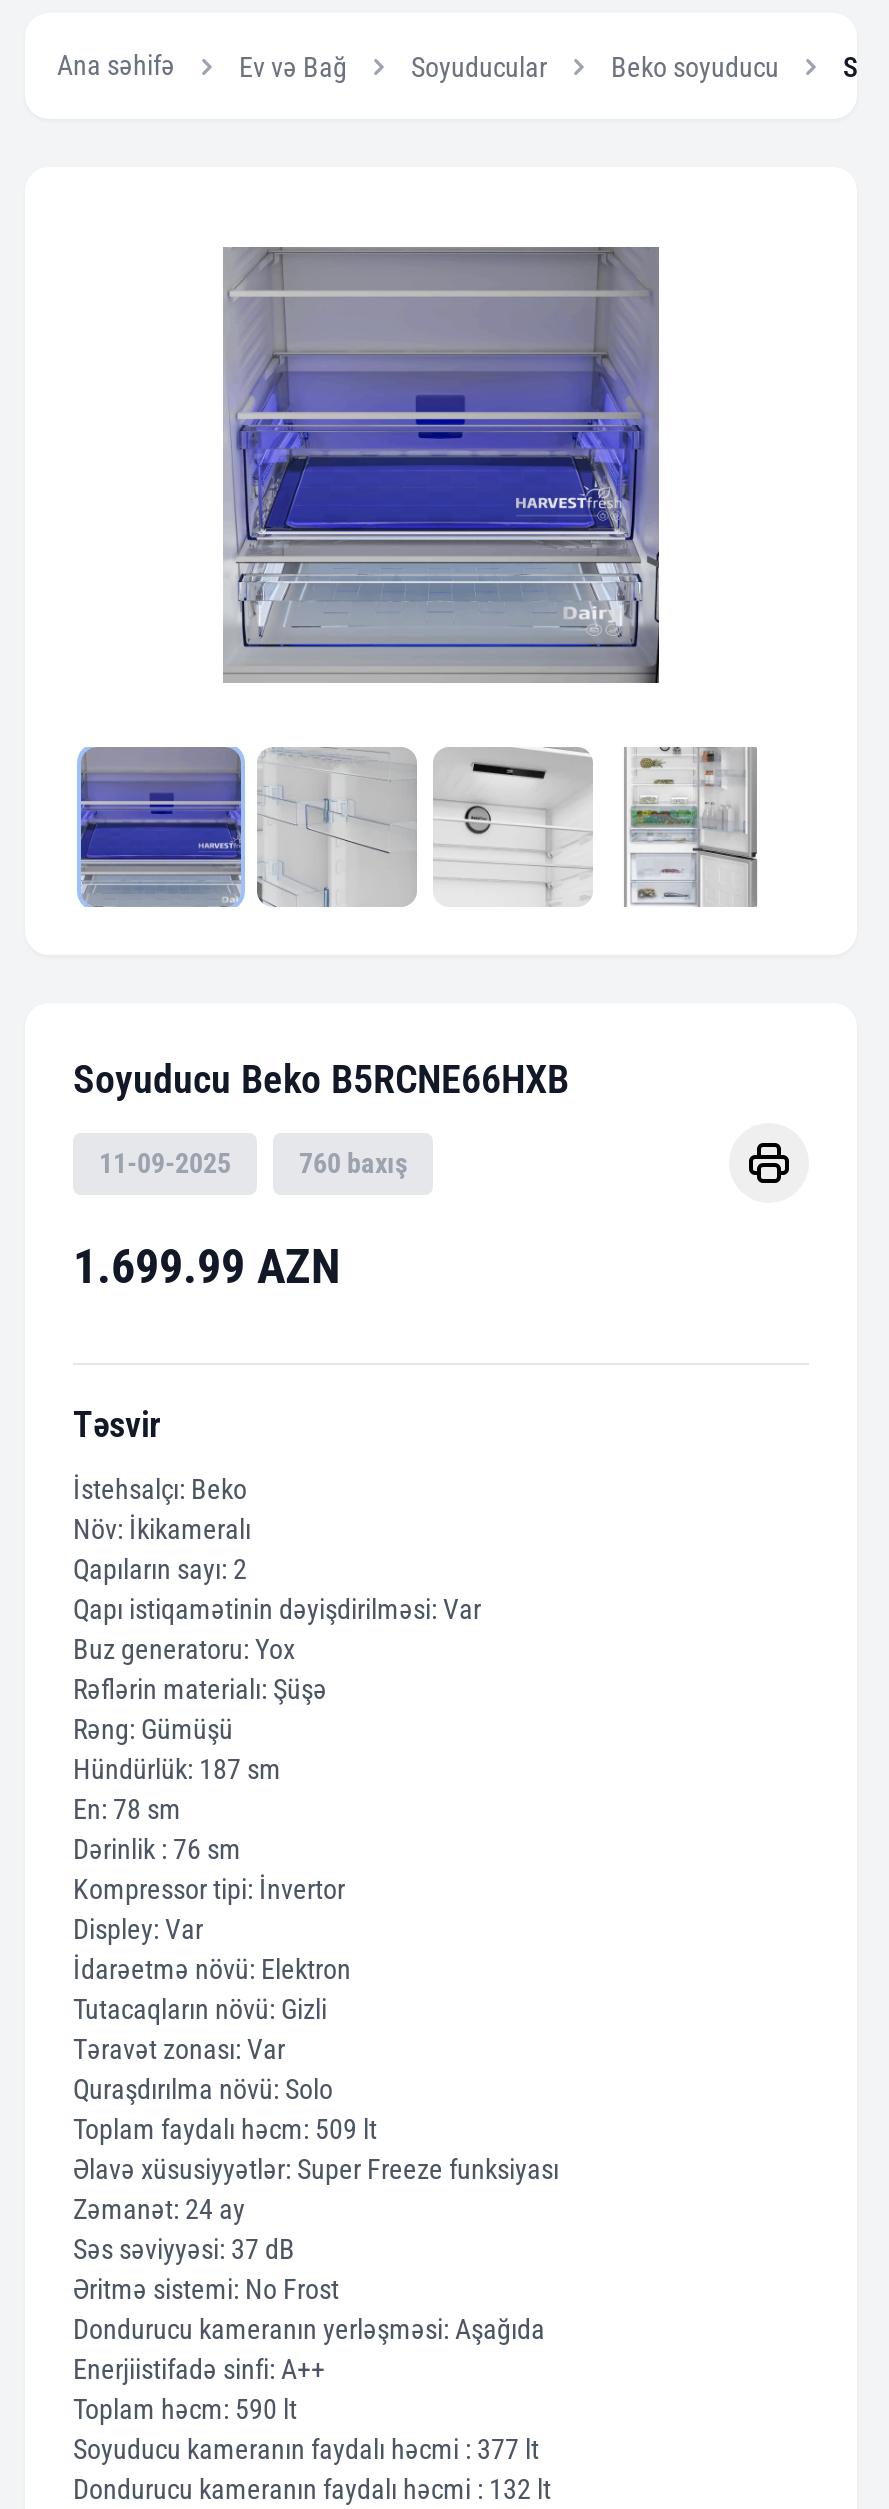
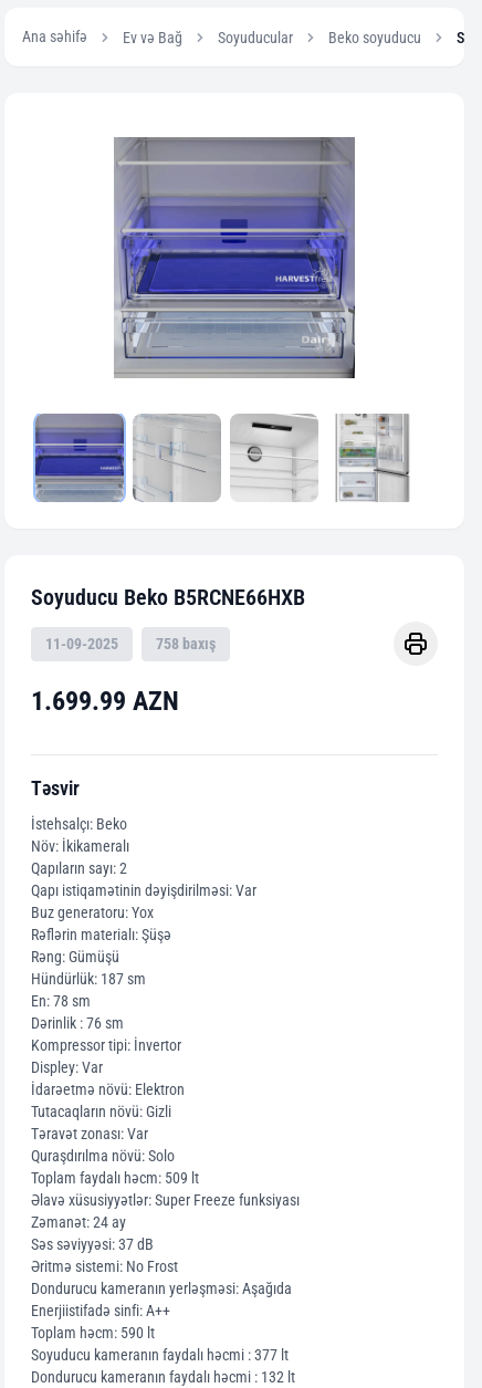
[299,1146,407,1178] 760 baxış -> [156,634,216,652] 758 baxış

